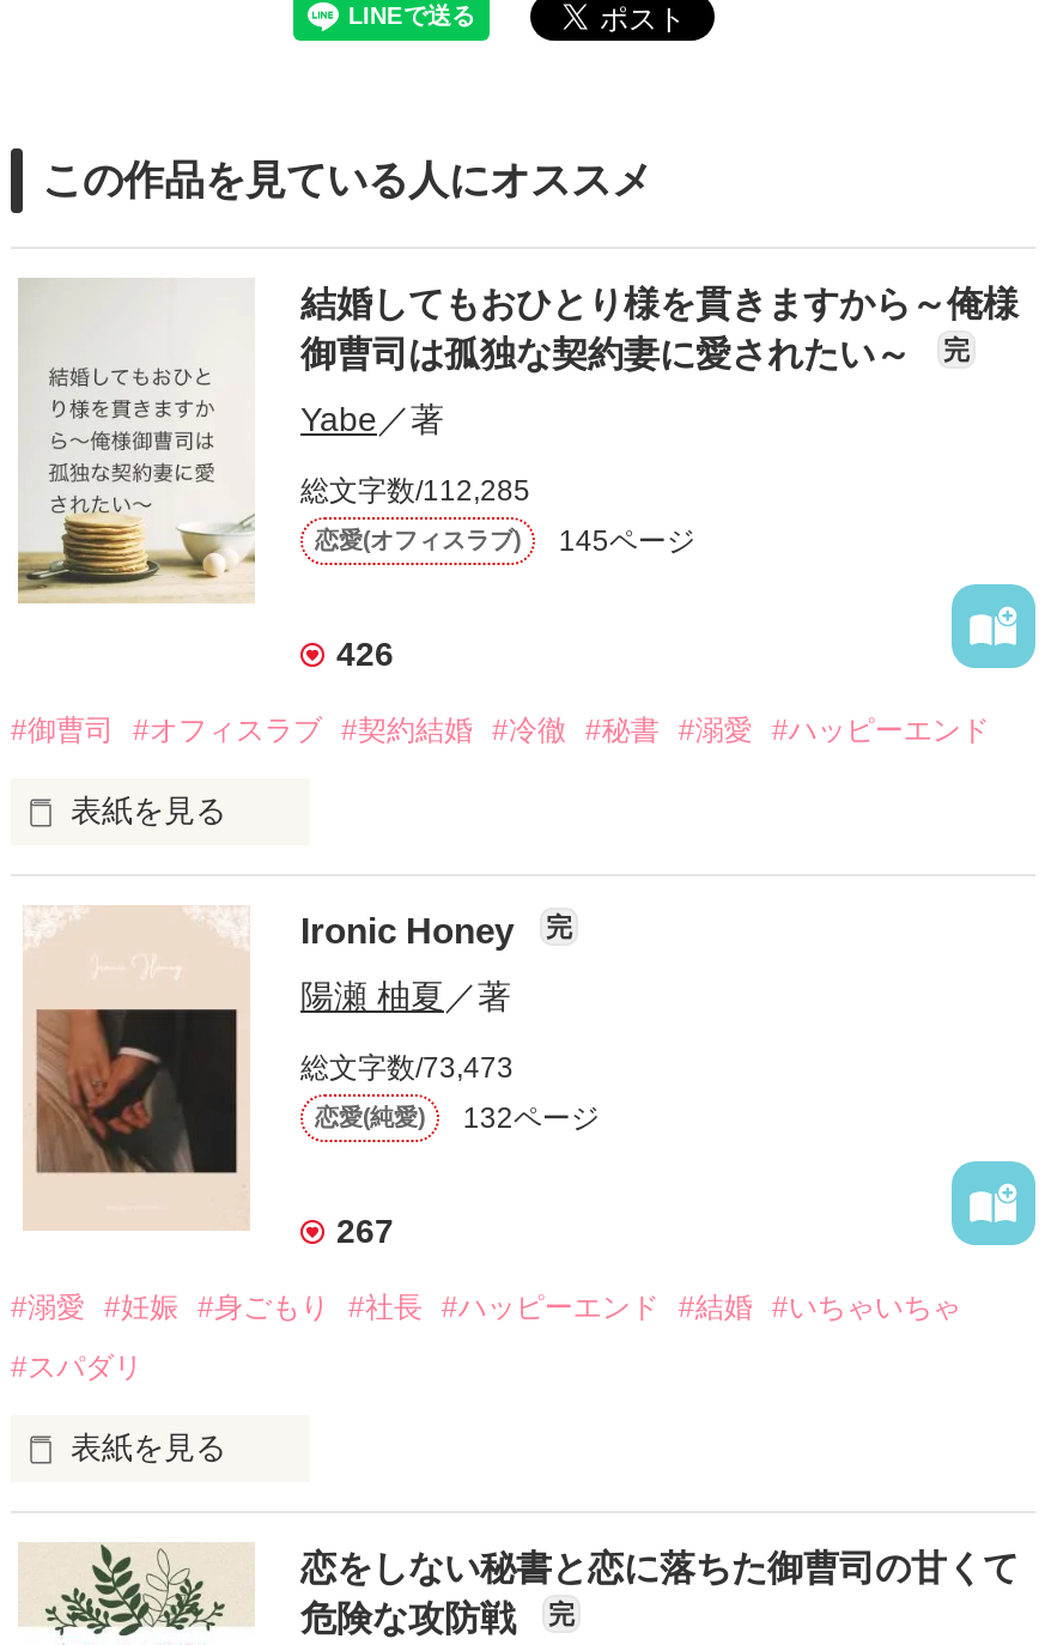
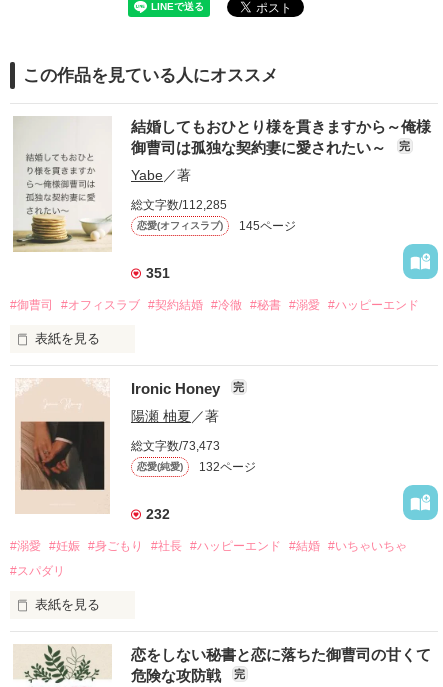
[336,634,394,673] 426 -> [146,265,170,281] 351
[336,1211,394,1249] 267 -> [146,506,170,522] 232

